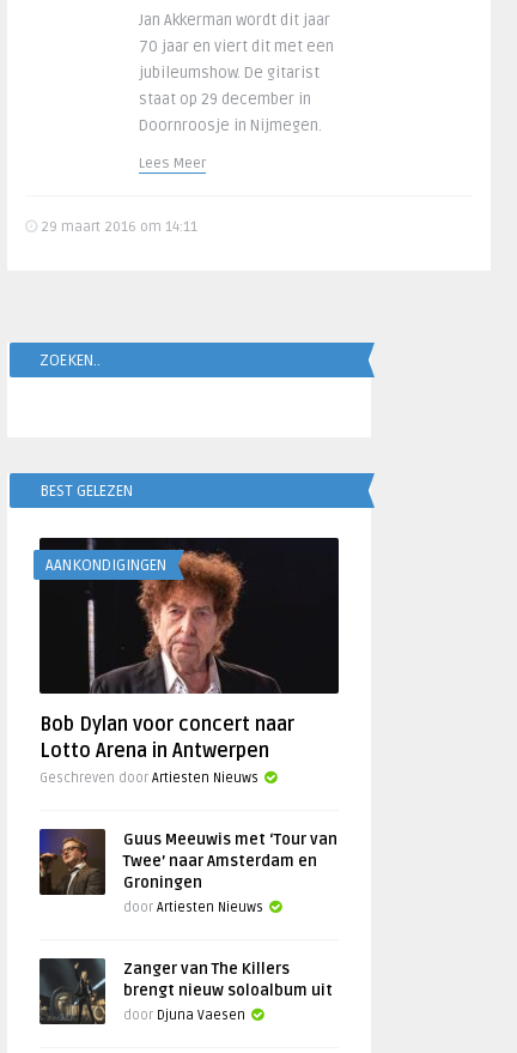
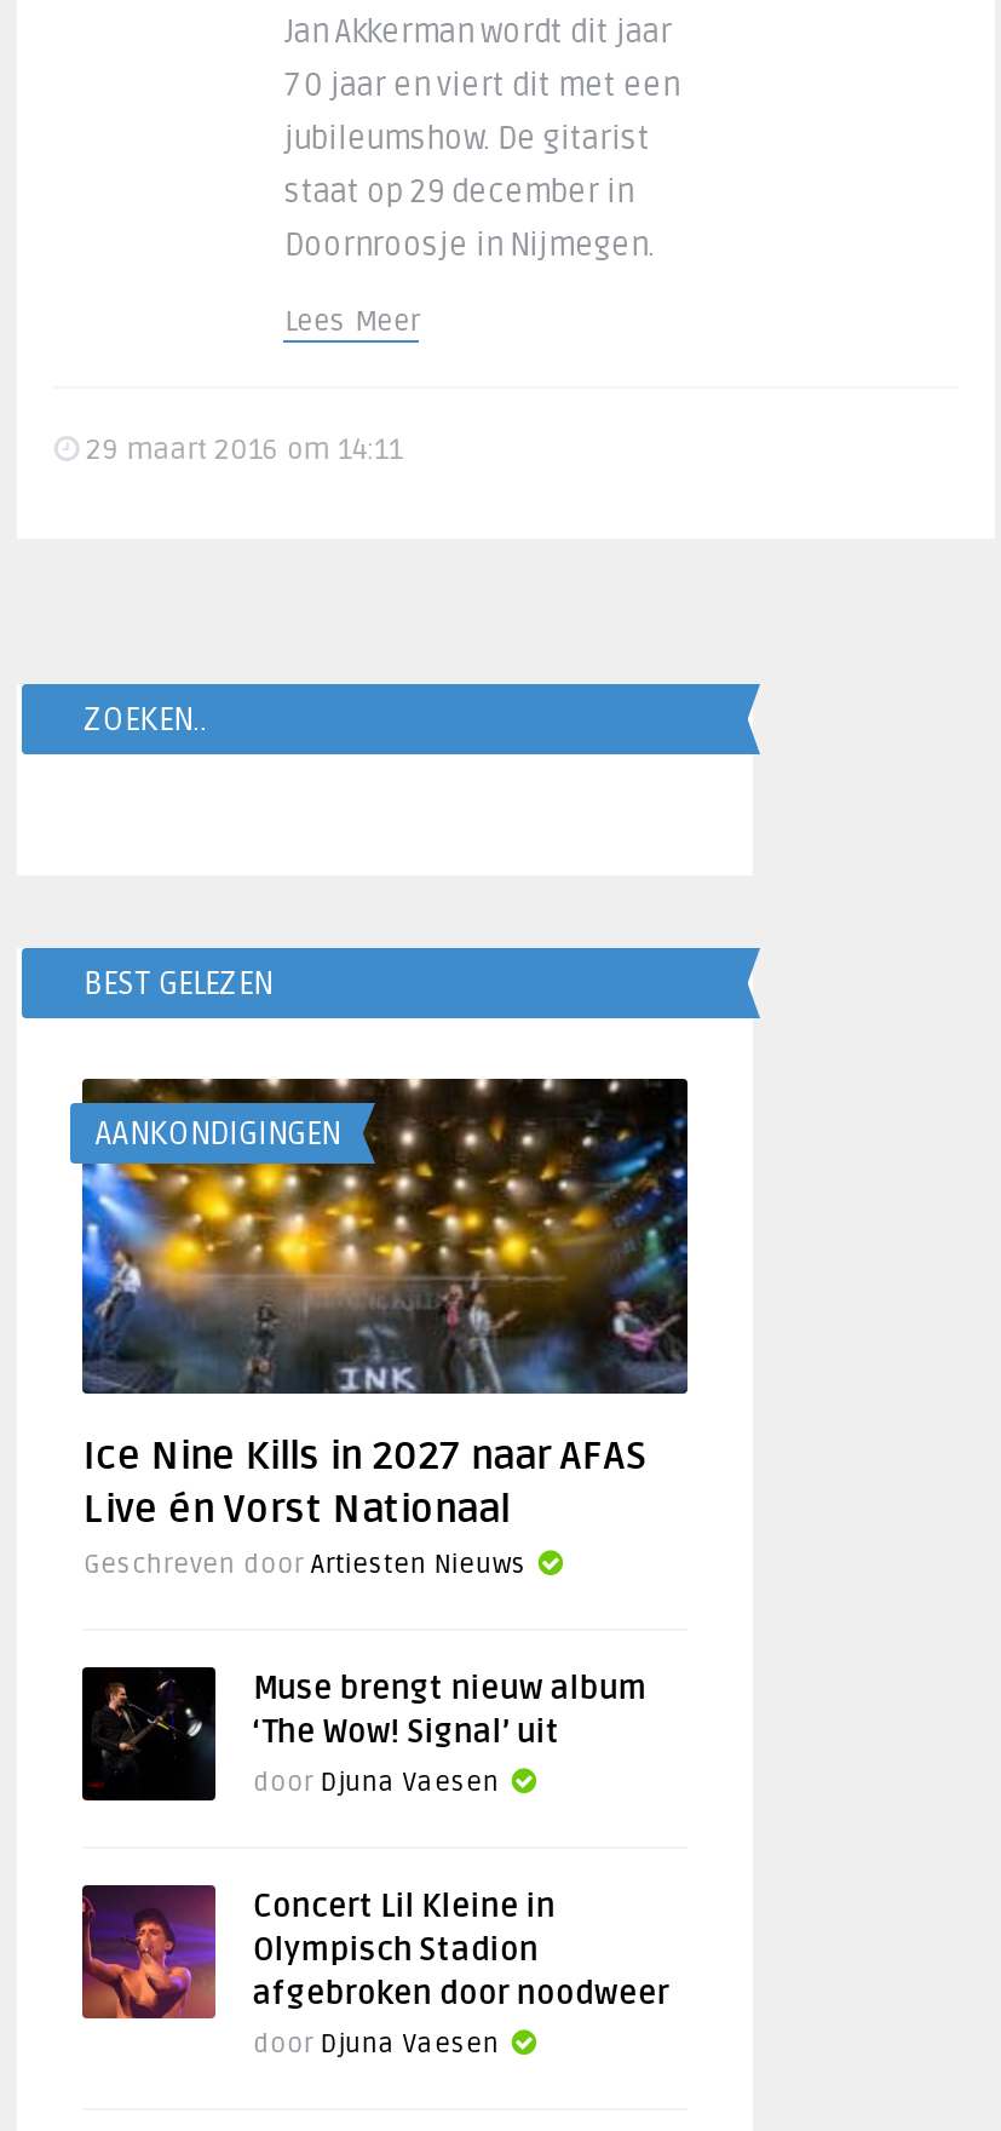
[38,537,340,763] [image] | Bob Dylan voor concert naar | Lotto Arena in Antwerpen -> [80,1076,690,1534] [image] | Ice Nine Kills in 2027 naar AFAS | Live én Vorst Nationaal
[38,828,338,915] [image] | Guus Meeuwis met ‘Tour van | Twee’ naar Amsterdam en | Groningen | door Artiesten Nieuws -> [80,1665,647,1800] [image] | Muse brengt nieuw album | ‘The Wow! Signal’ uit | door Djuna Vaesen
[38,937,333,1025] [image] | Zanger van The Killers | brengt nieuw soloalbum uit -> [80,1883,669,2062] [image] | Concert Lil Kleine in | Olympisch Stadion | afgebroken door noodweer

